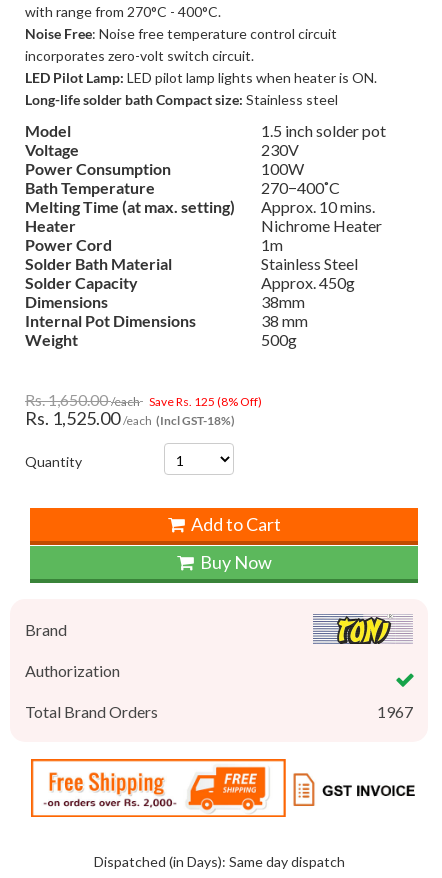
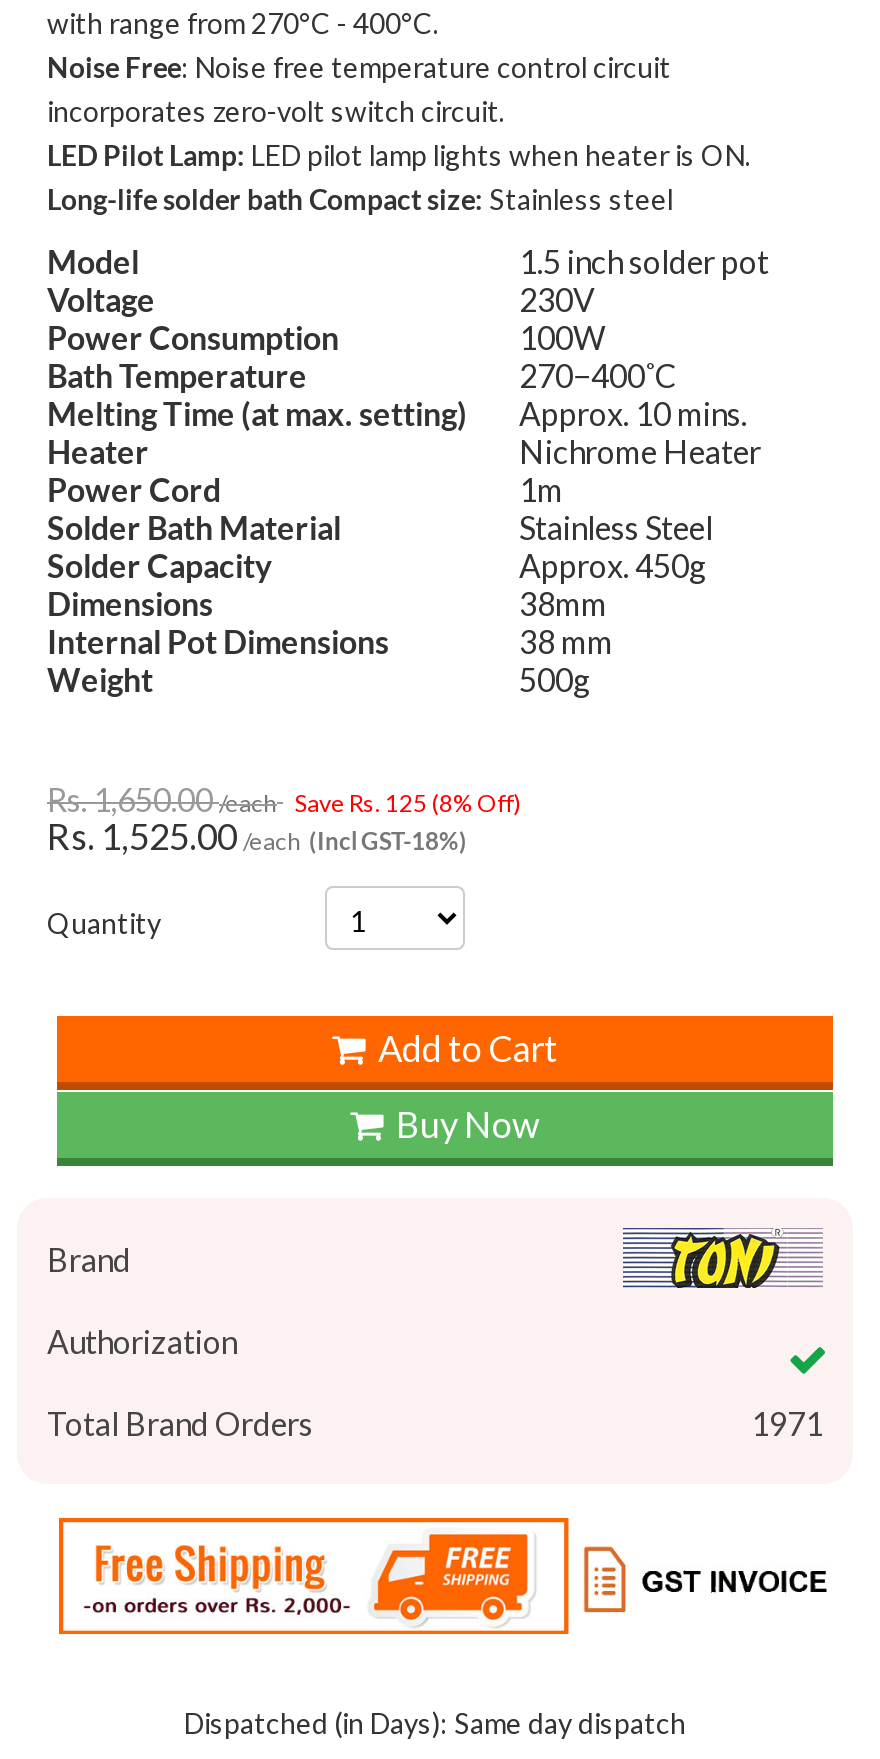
[377,702,413,721] 1967 -> [751,1403,823,1441] 1971

